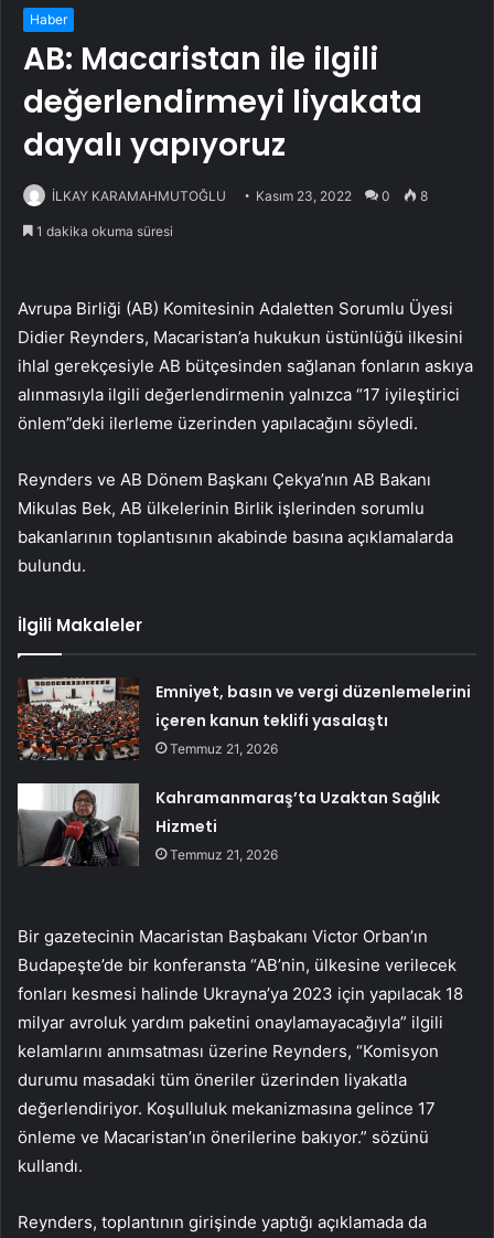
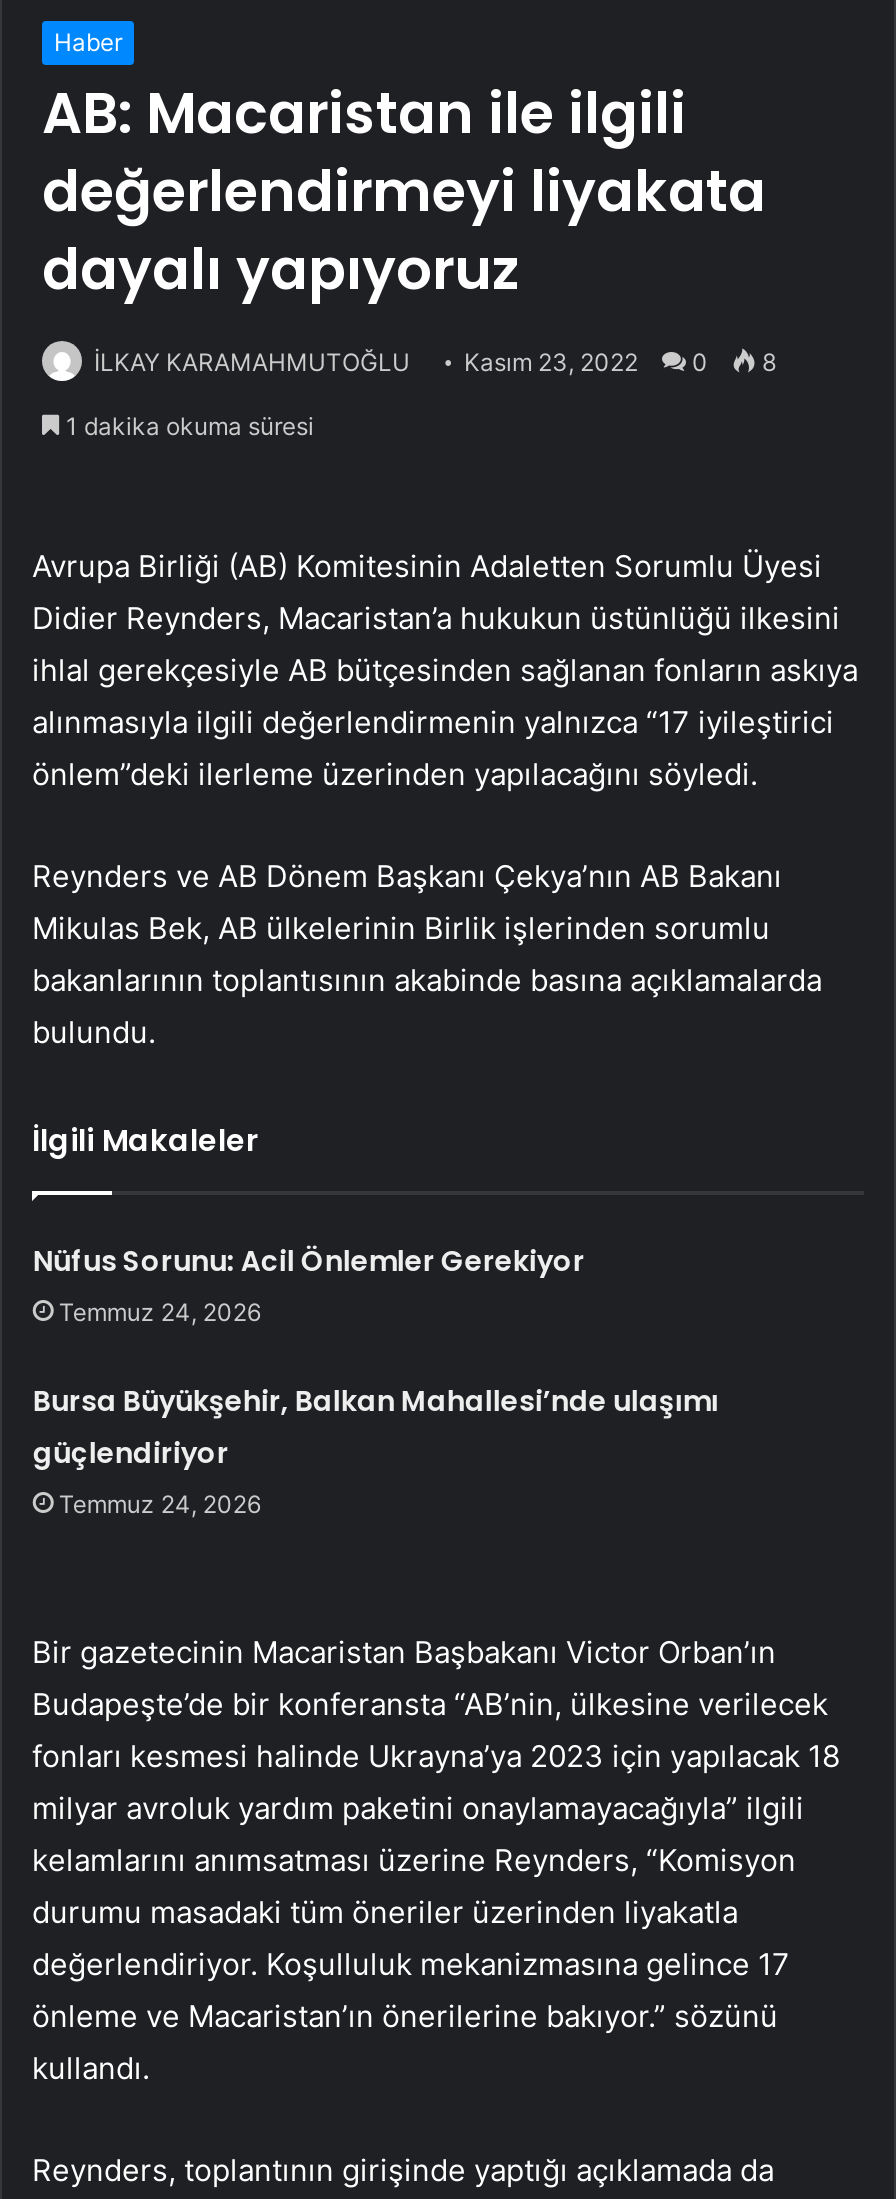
[156,681,471,757] Emniyet, basın ve vergi düzenlemelerini | içeren kanun teklifi yasalaştı | Temmuz 21, 2026 -> [33,1242,585,1328] Nüfus Sorunu: Acil Önlemler Gerekiyor | Temmuz 24, 2026
[156,787,440,863] Kahramanmaraş’ta Uzaktan Sağlık | Hizmeti | Temmuz 21, 2026 -> [33,1382,719,1520] Bursa Büyükşehir, Balkan Mahallesi’nde ulaşımı | güçlendiriyor | Temmuz 24, 2026

